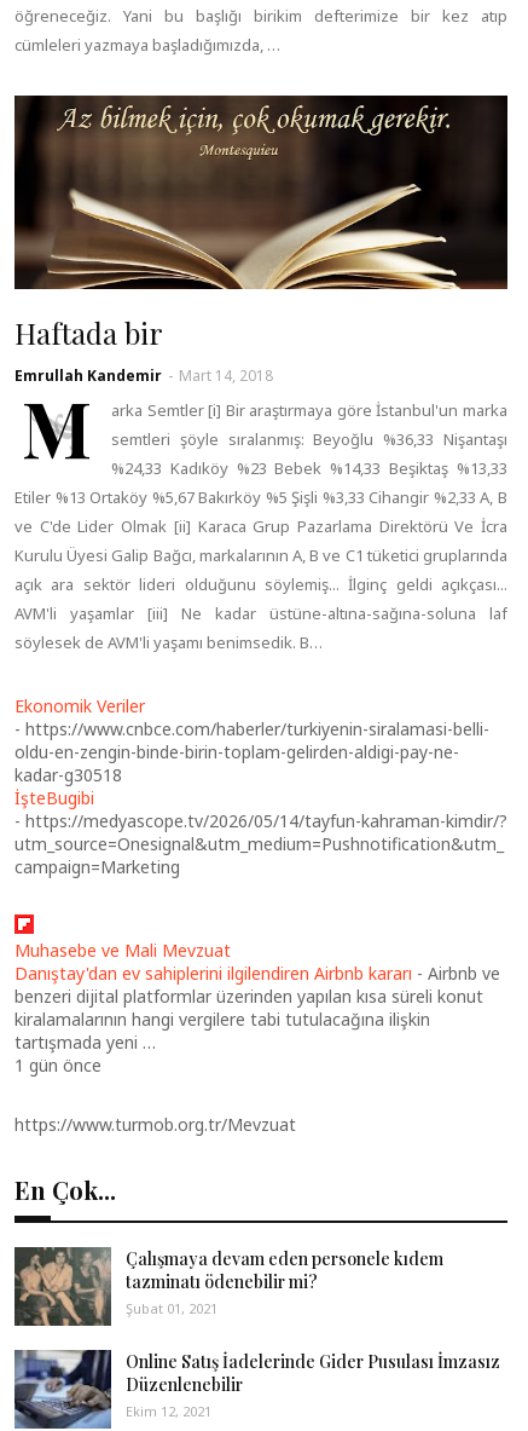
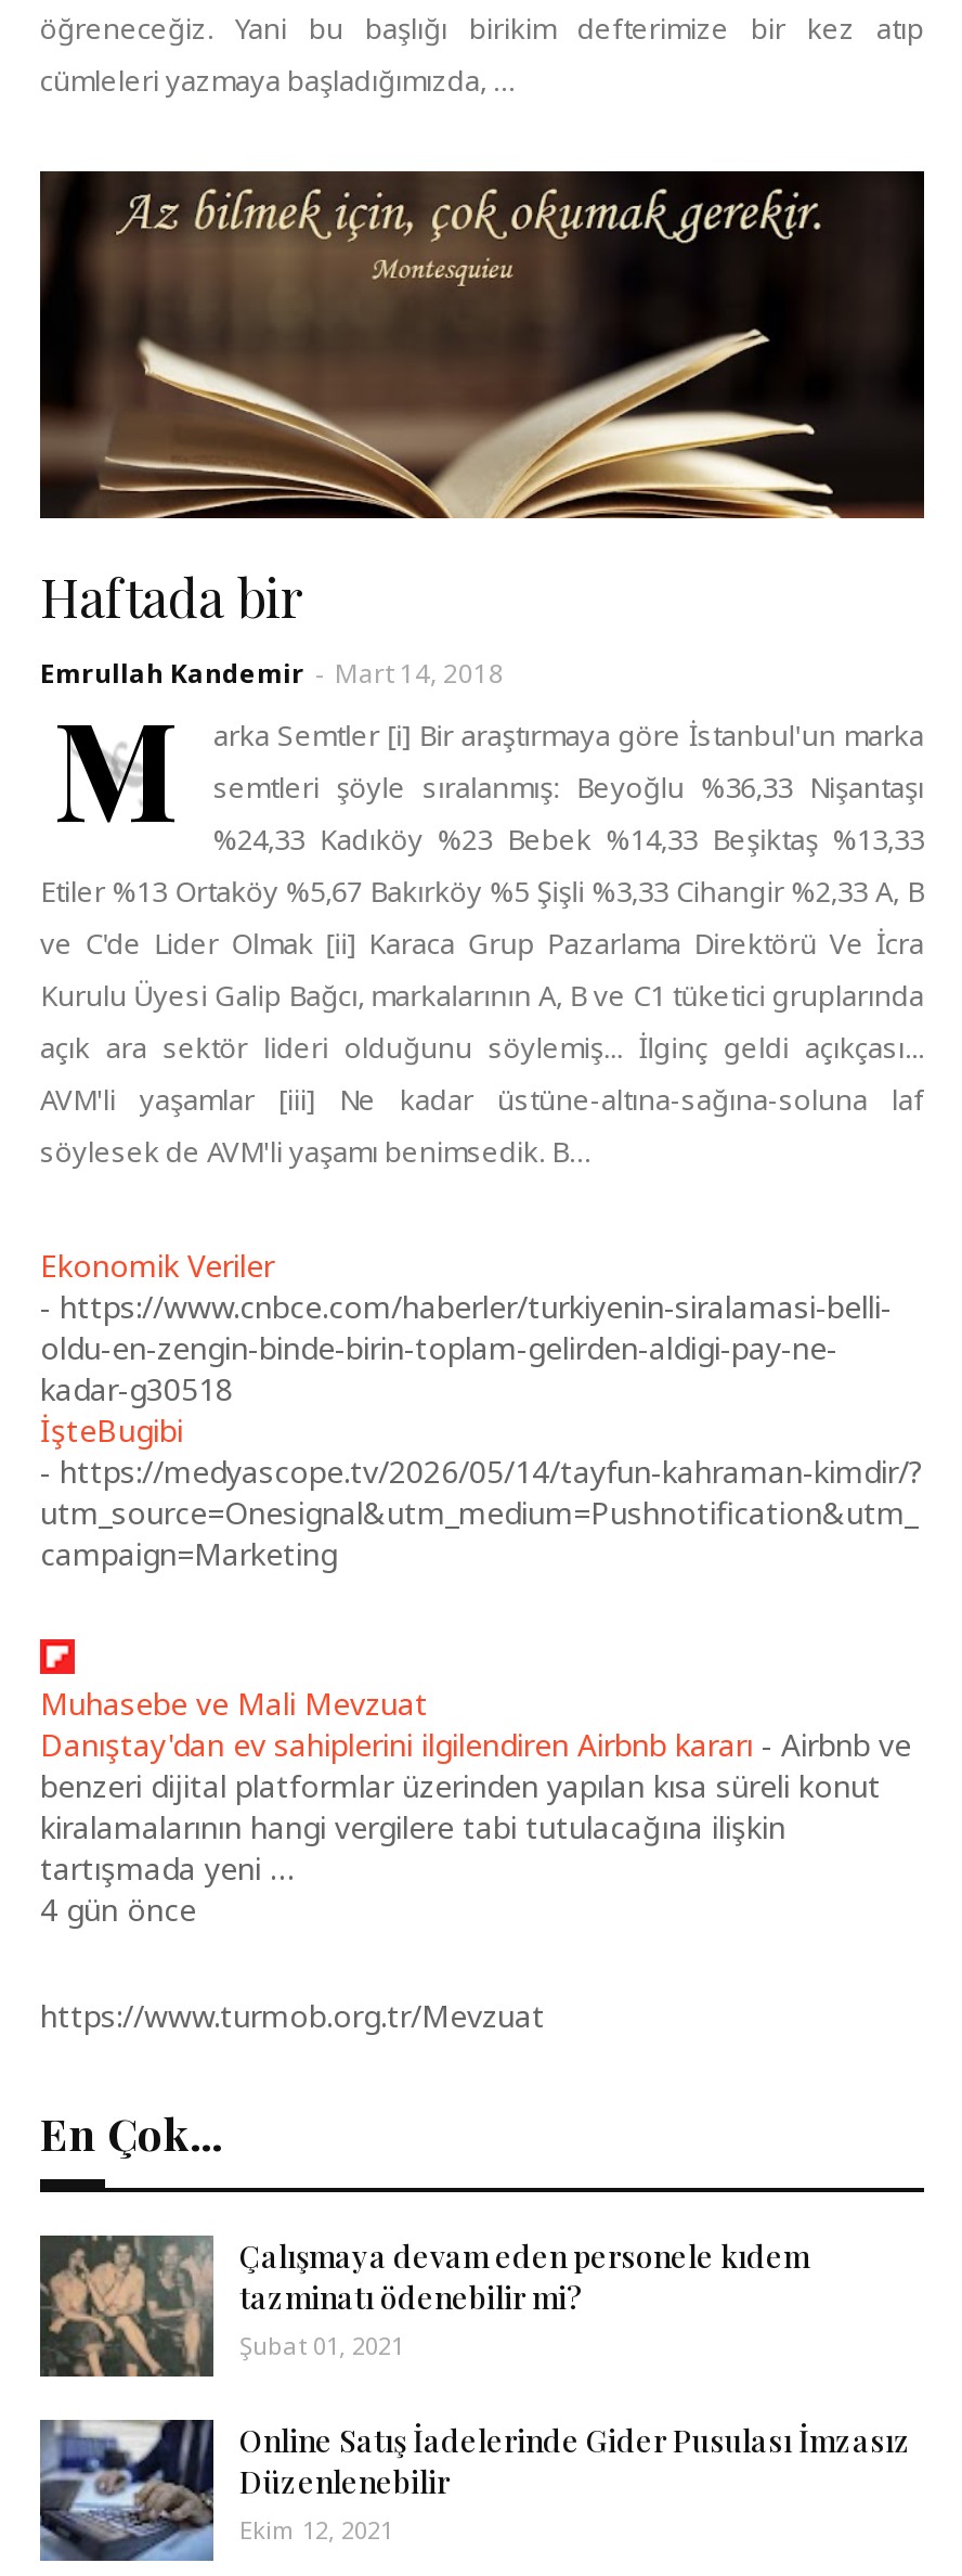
[14,1053,101,1076] 1 gün önce -> [40,1888,196,1929] 4 gün önce

